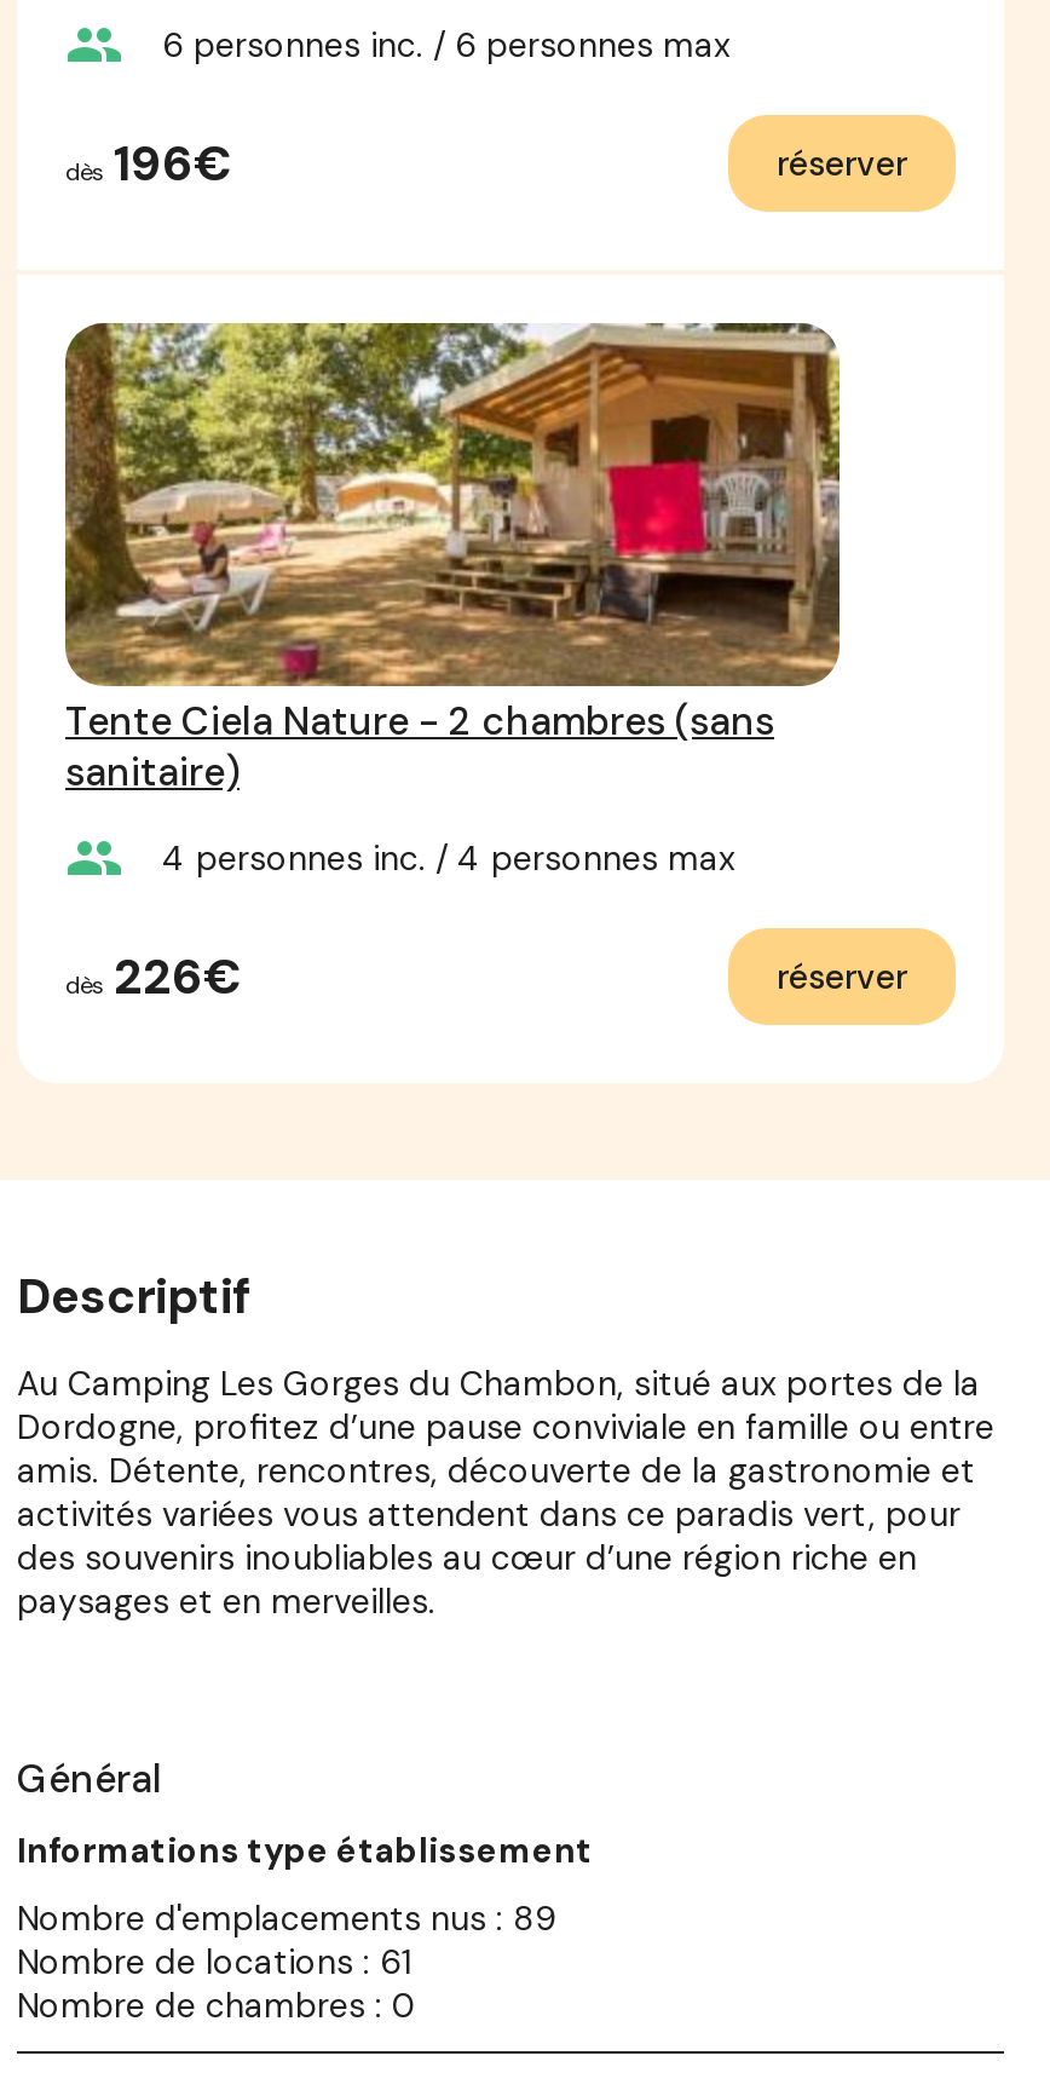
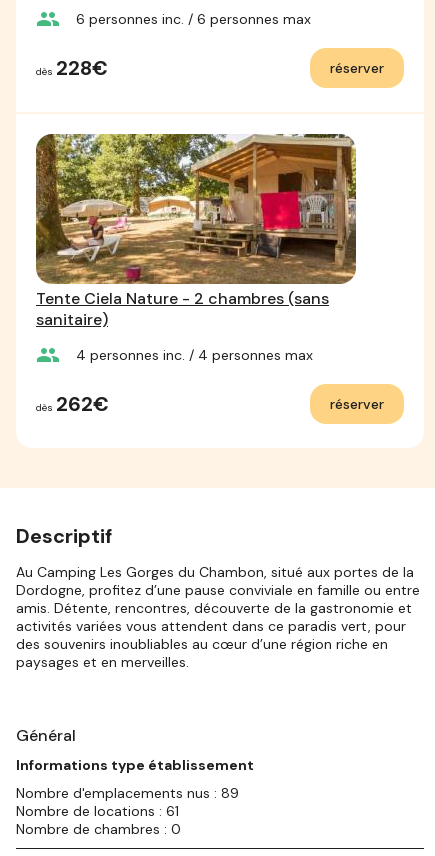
[65,131,232,194] dès 196€ -> [36,55,108,81] dès 228€
[65,944,242,1007] dès 226€ -> [36,391,109,417] dès 262€

